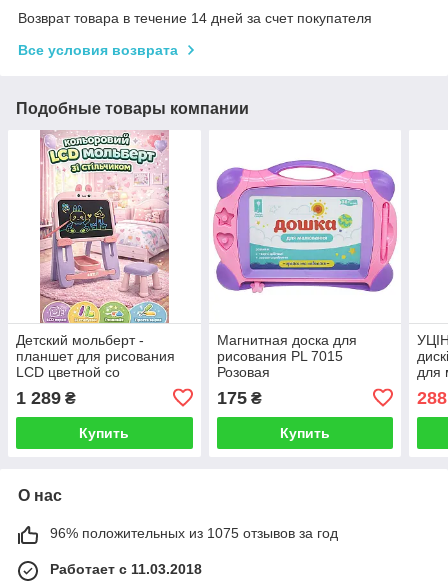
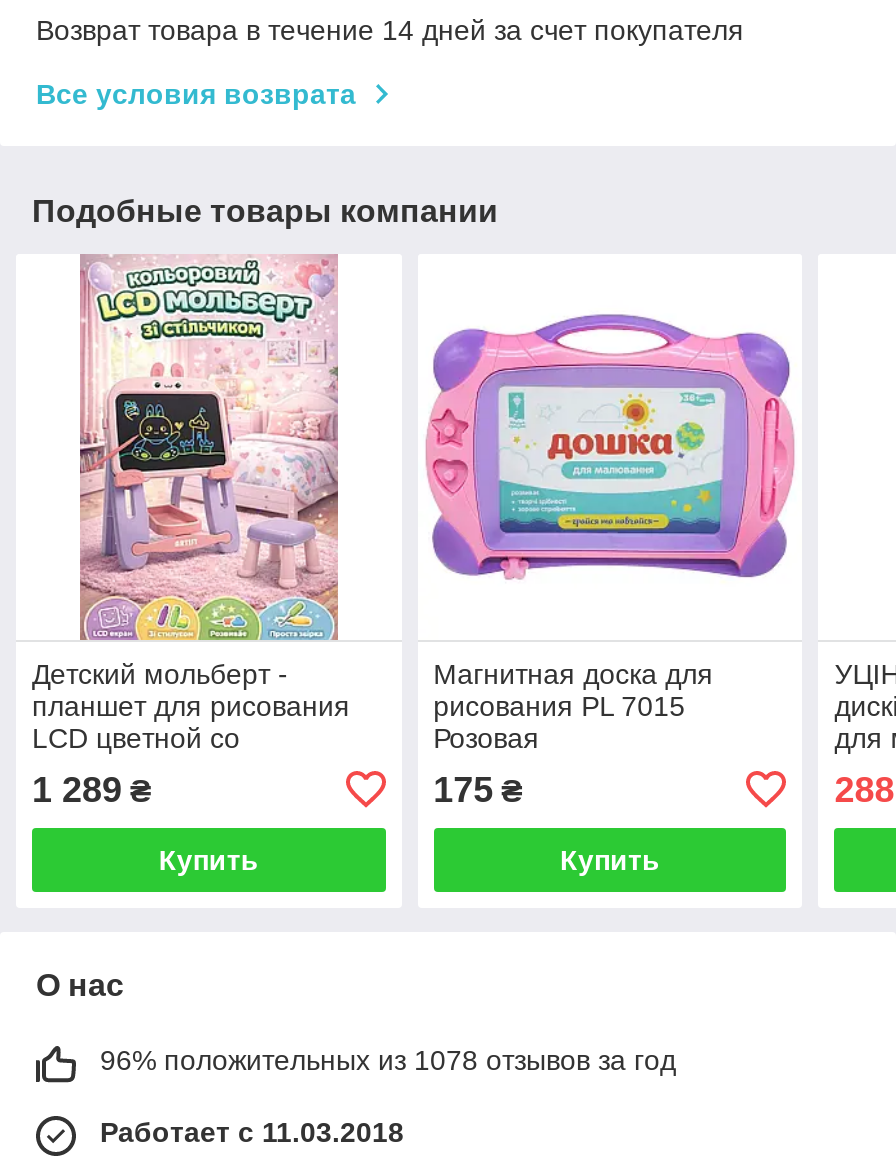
[50,525,338,541] 96% положительных из 1075 отзывов за год -> [100,1044,676,1076] 96% положительных из 1078 отзывов за год

